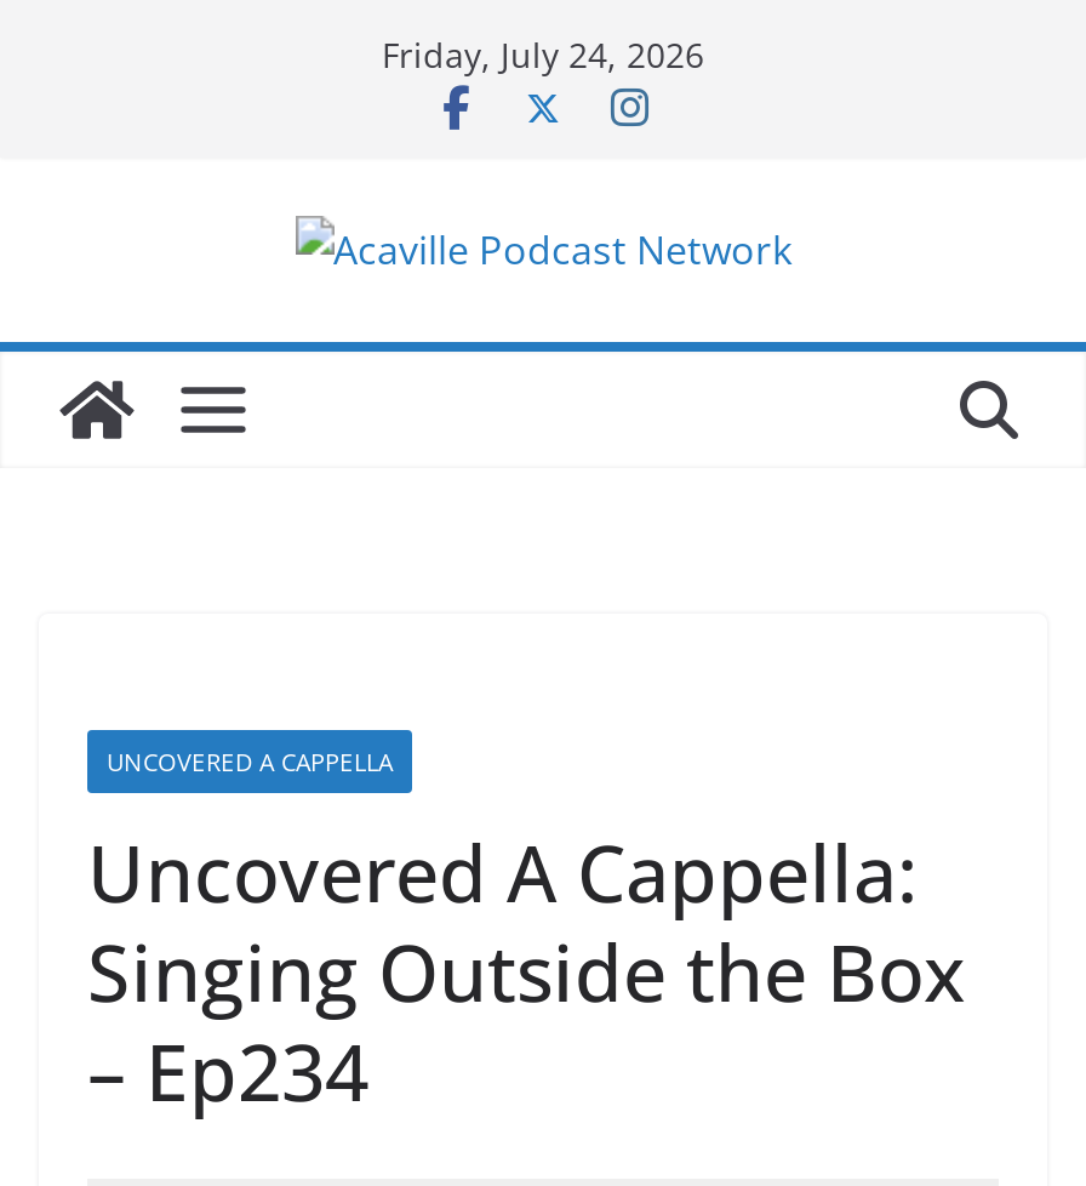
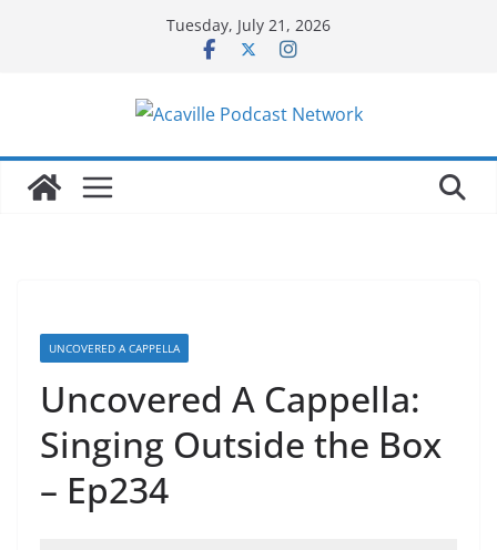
[382,32,704,78] Friday, July 24, 2026 -> [166,14,331,35] Tuesday, July 21, 2026

